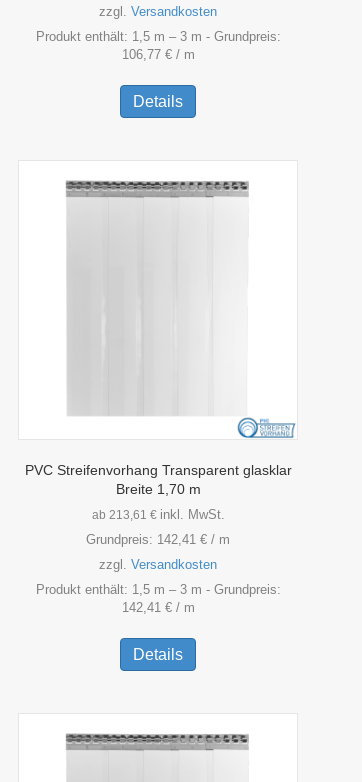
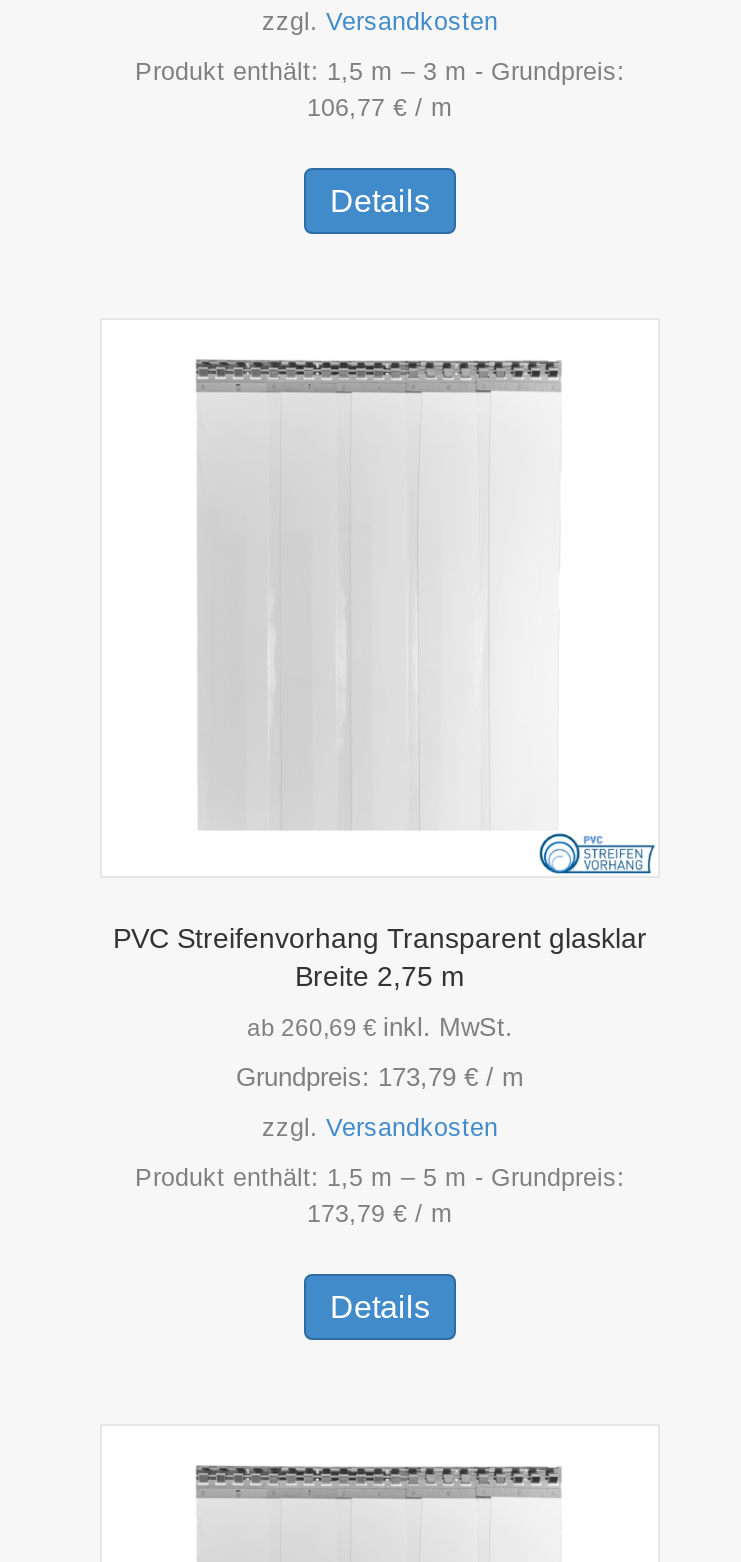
[115,481,200,497] Breite 1,70 m -> [295,960,465,992] Breite 2,75 m
[91,507,224,522] ab 213,61 € inkl. MwSt. -> [247,1012,513,1042] ab 260,69 € inkl. MwSt.
[86,532,230,547] Grundpreis: 142,41 €/ m -> [236,1062,524,1092] Grundpreis: 173,79 €/ m
[35,583,280,597] Produkt enthält: 1,5 m – 3 m - Grundpreis: -> [135,1164,625,1192] Produkt enthält: 1,5 m – 5 m - Grundpreis:
[121,601,194,615] 142,41 €/ m -> [307,1200,453,1228] 173,79 €/ m

